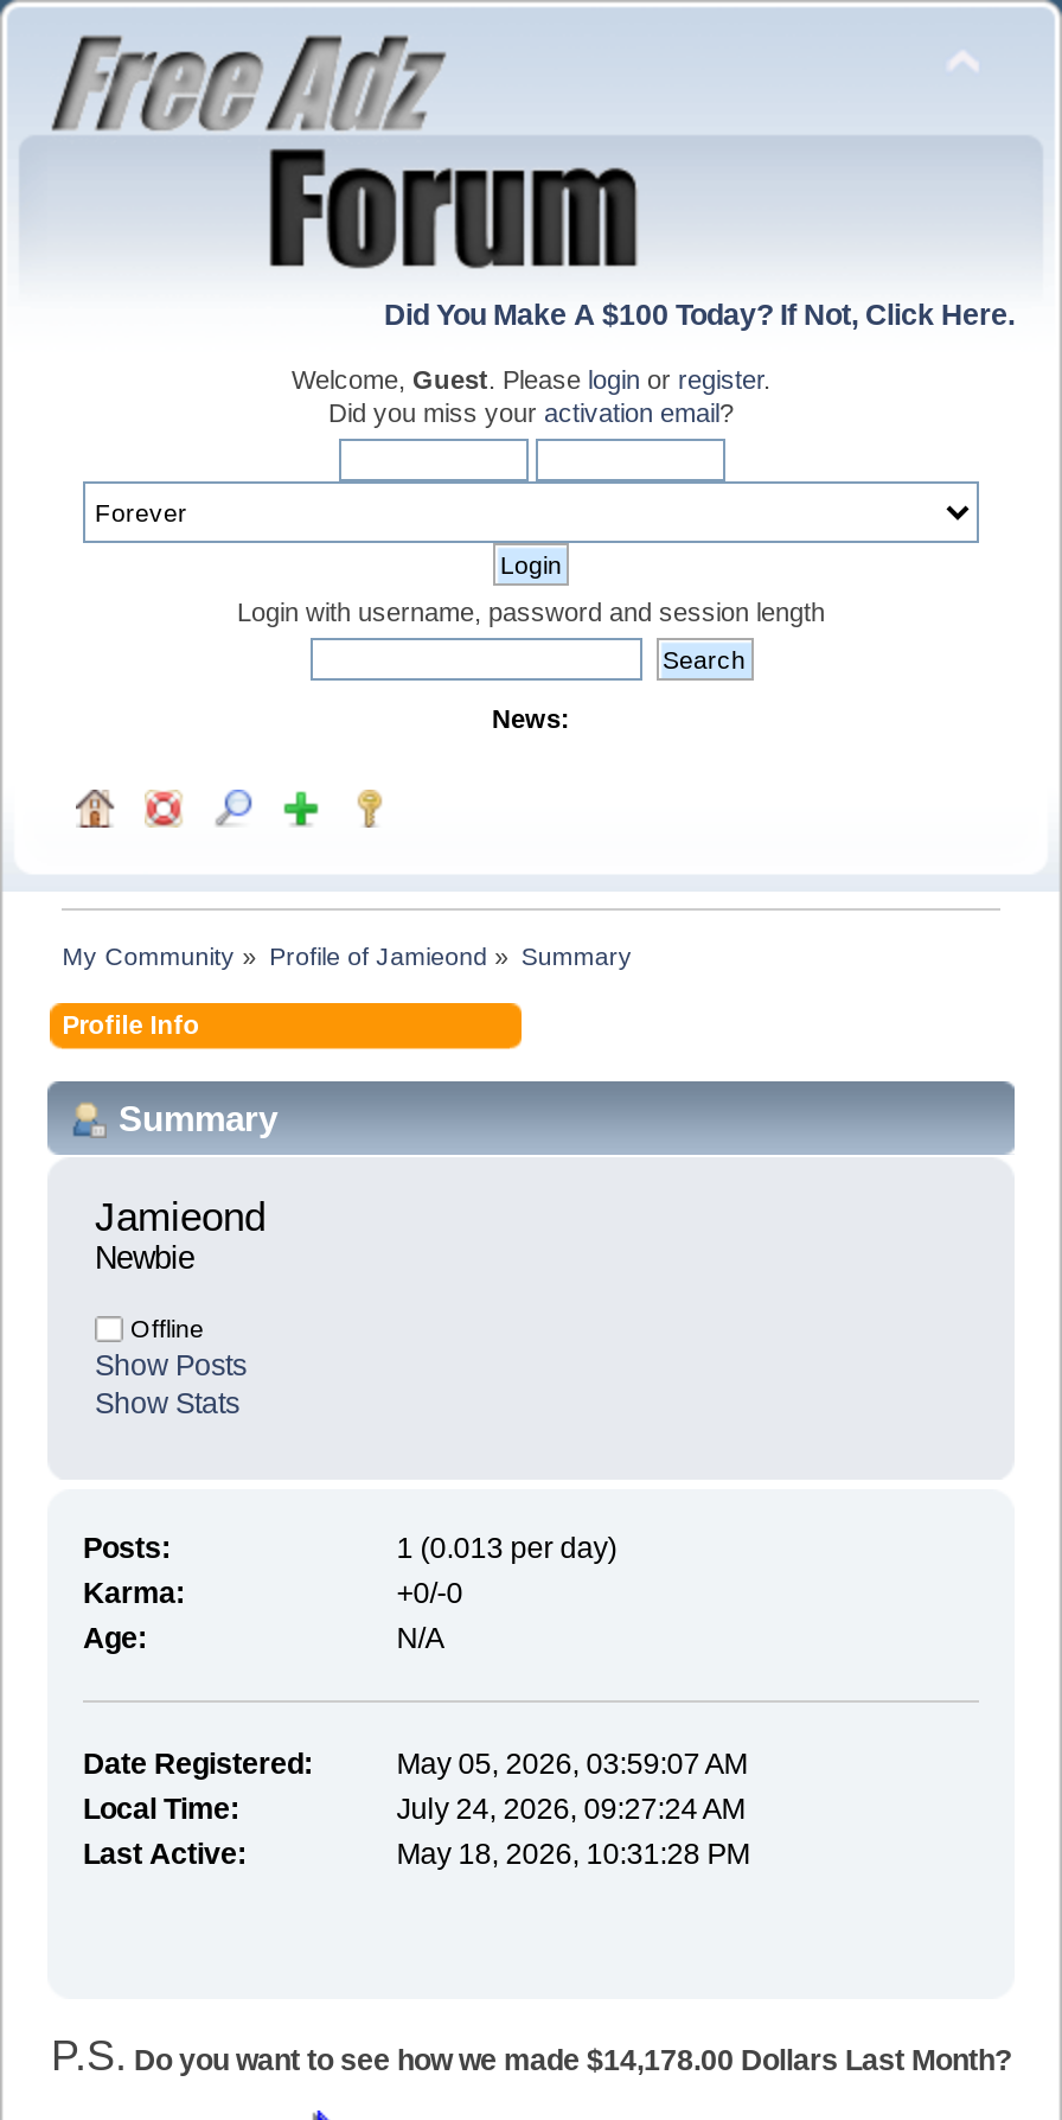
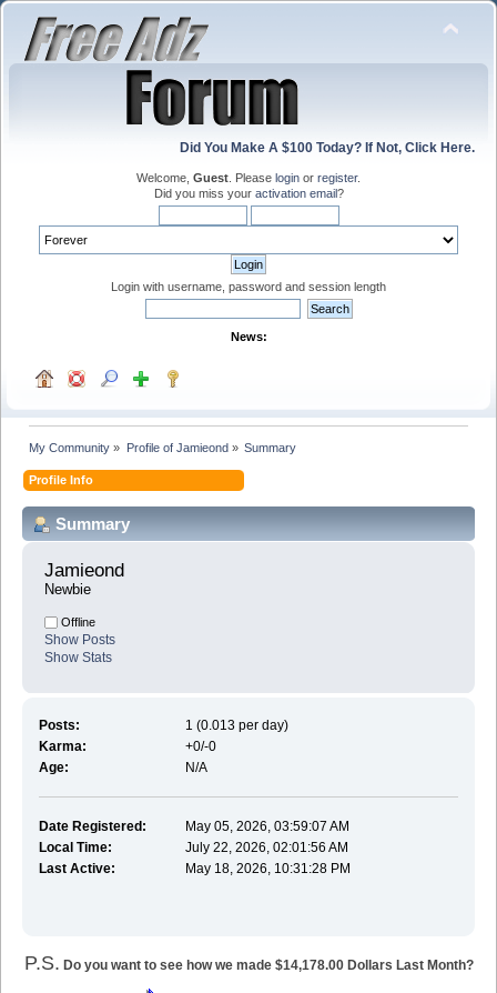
[397,1792,745,1825] July 24, 2026, 09:27:24 AM -> [186,839,349,855] July 22, 2026, 02:01:56 AM

